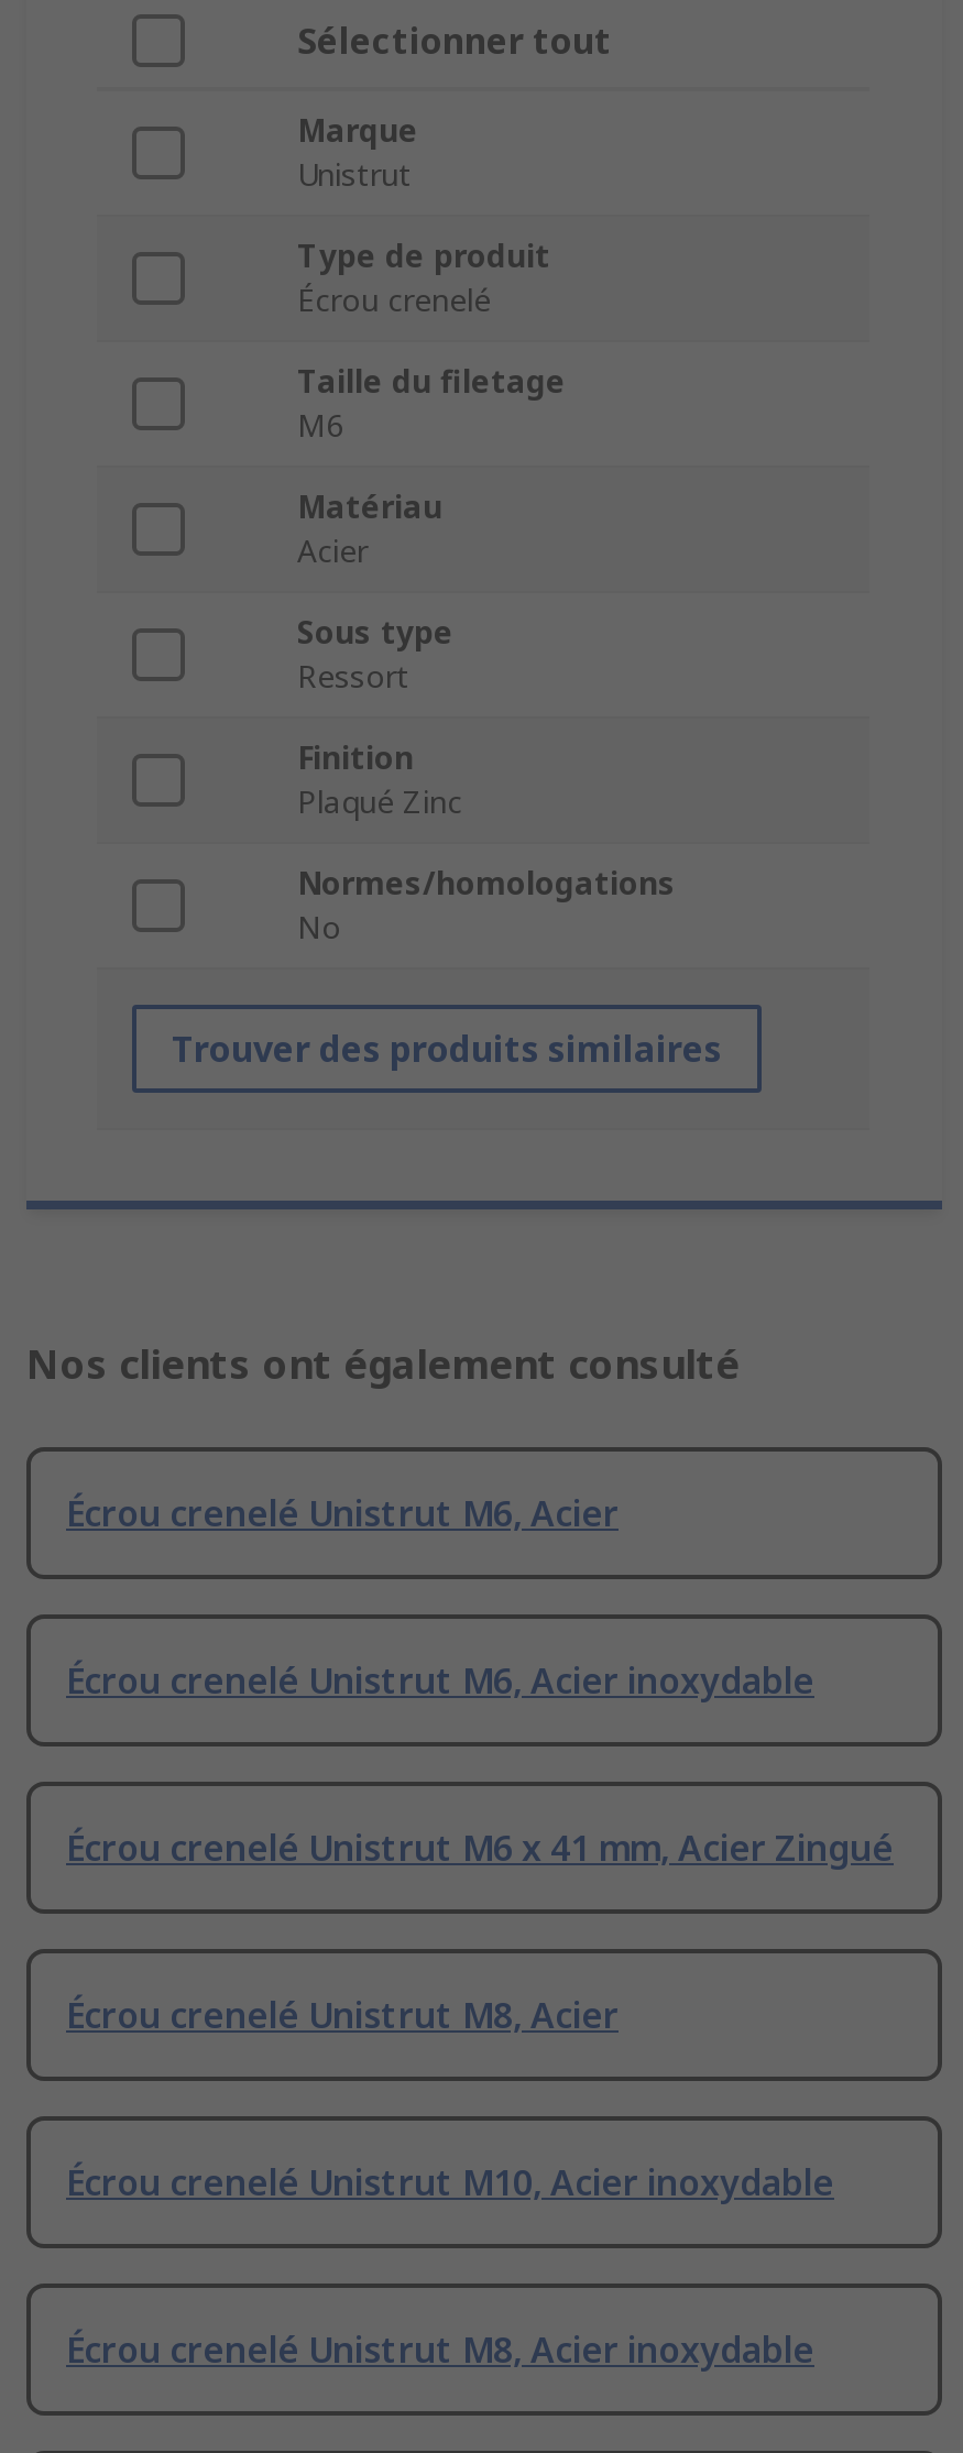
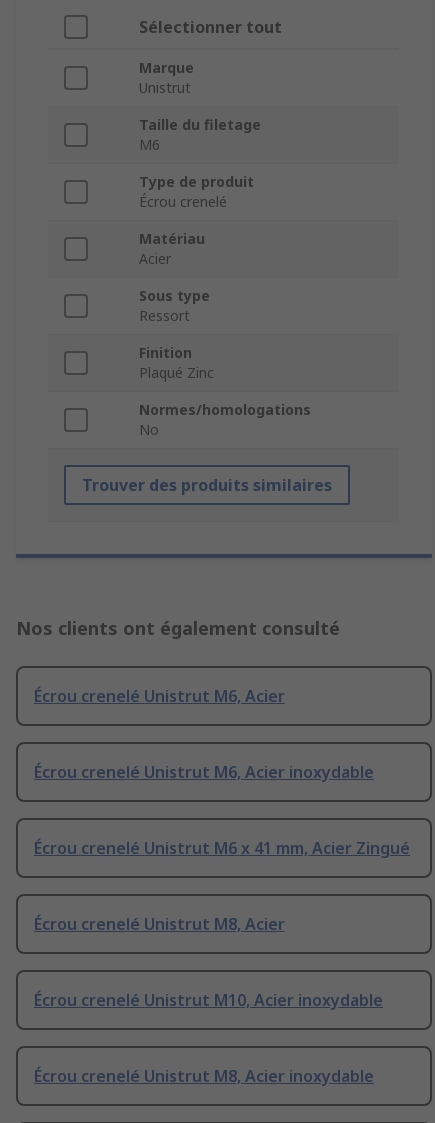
moved [297,236,550,321] -> [139,172,254,211]: Type de produit | Écrou crenelé
moved [297,361,566,447] -> [139,115,261,154]: Taille du filetage | M6

